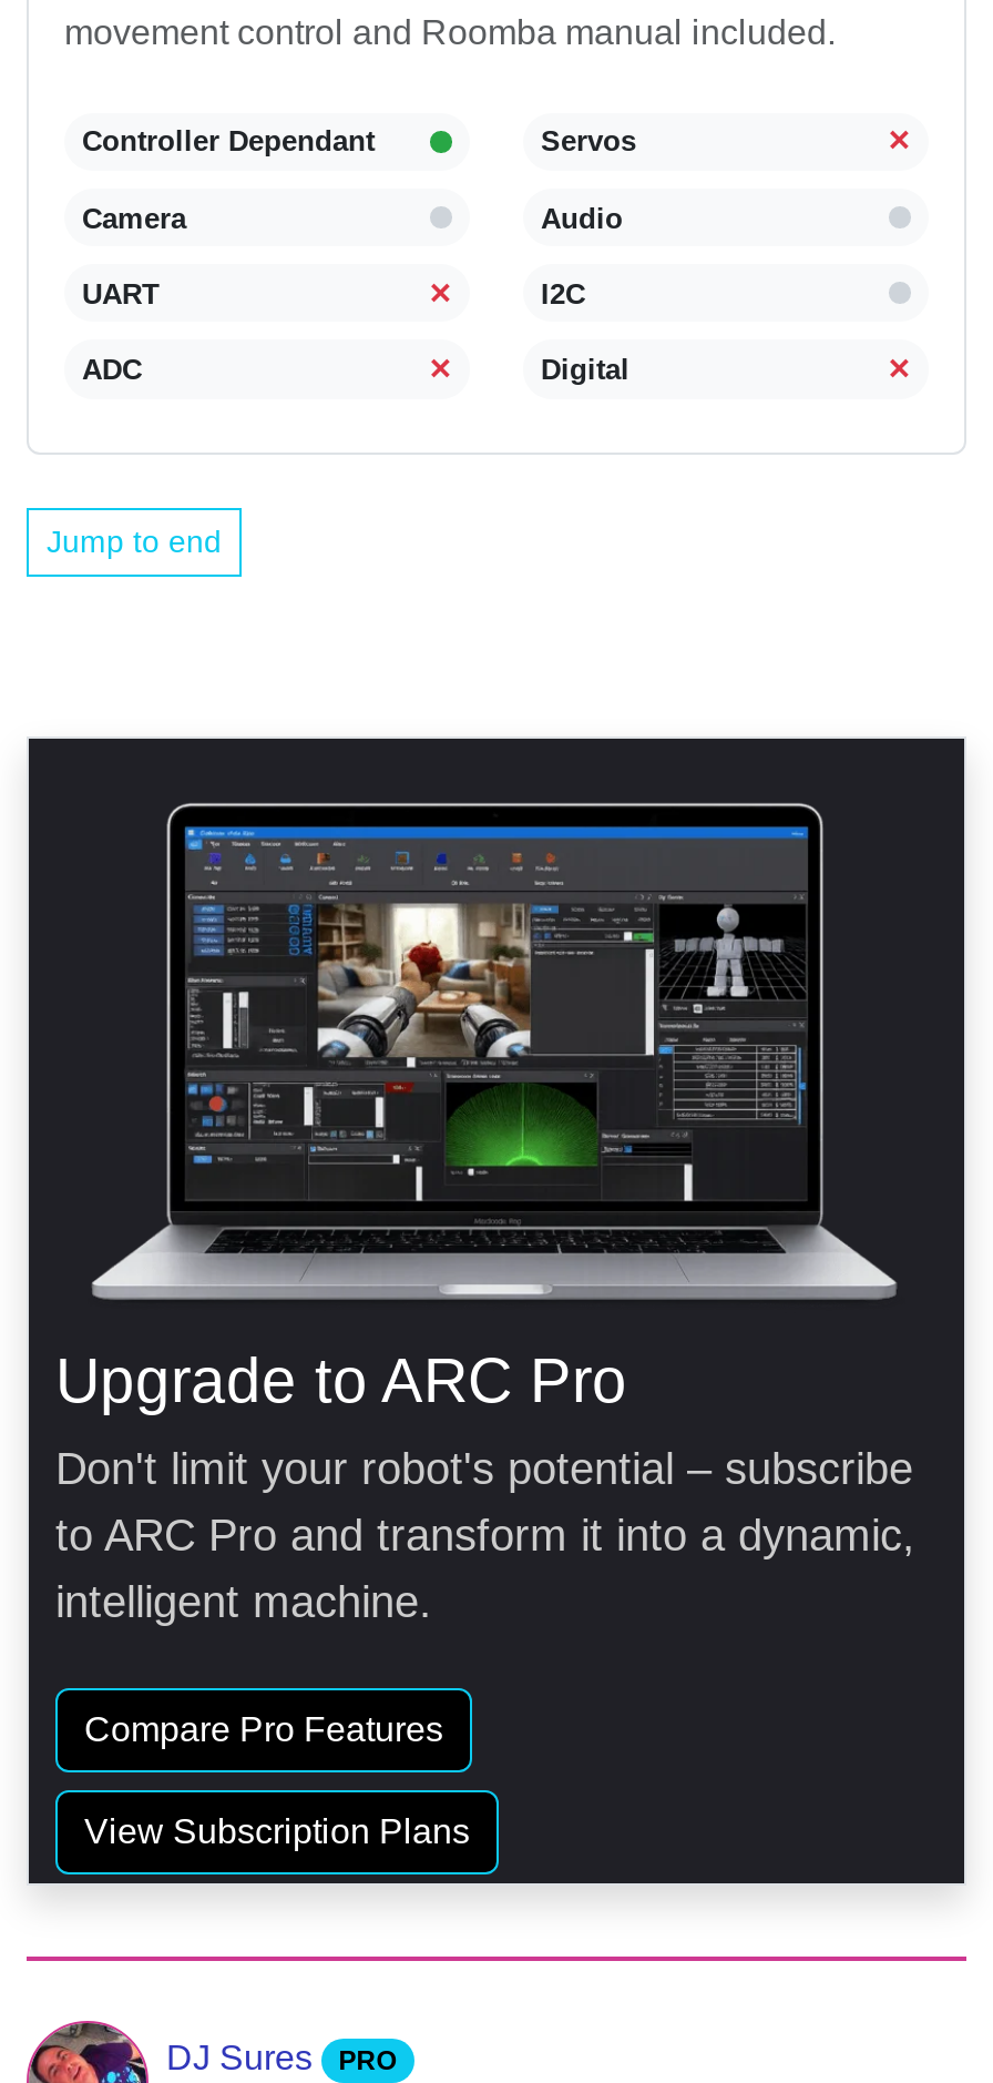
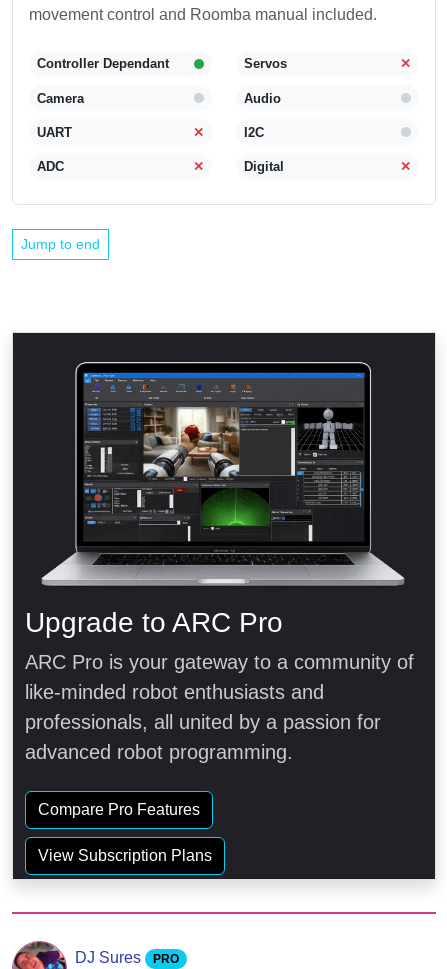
[55,1444,915,1626] Don't limit your robot's potential – subscribe | to ARC Pro and transform it into a dynamic, | intelligent machine. -> [25,651,414,763] ARC Pro is your gateway to a community of | like-minded robot enthusiasts and | professionals, all united by a passion for | advanced robot programming.

